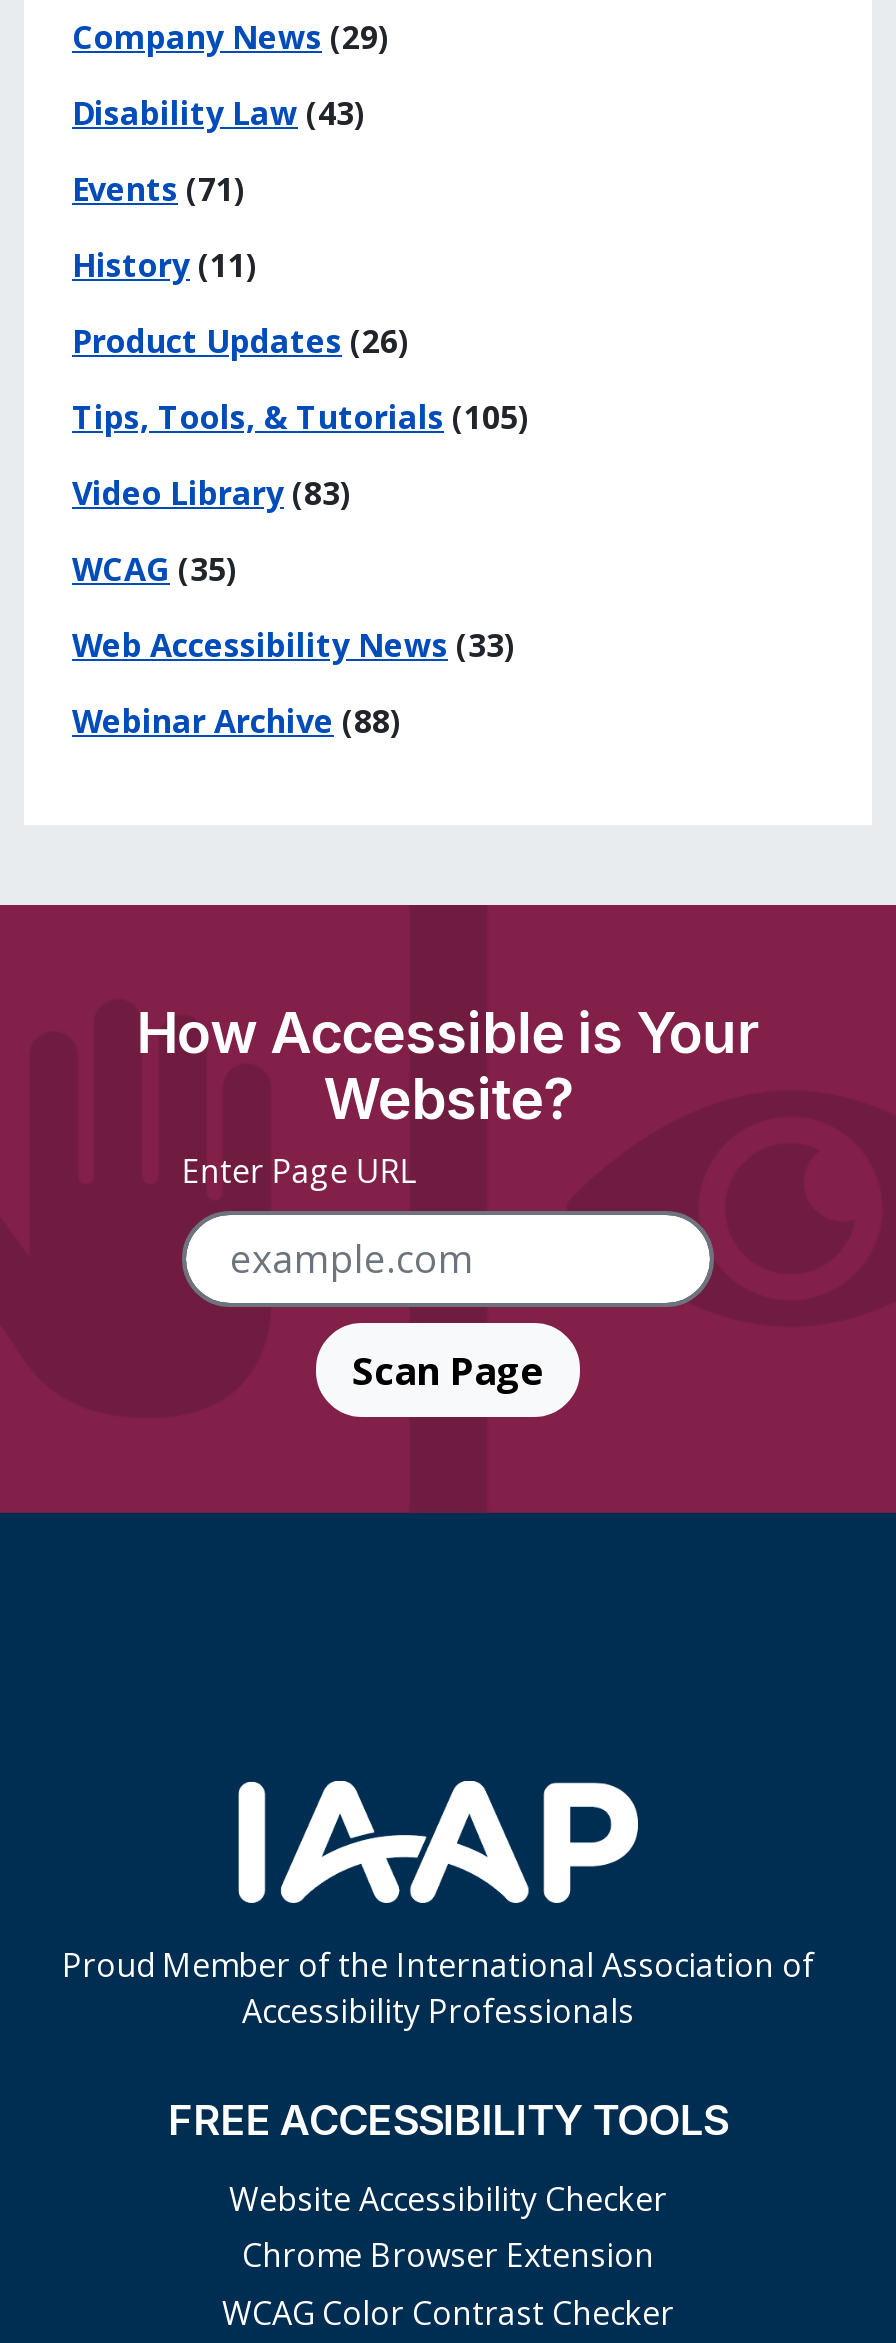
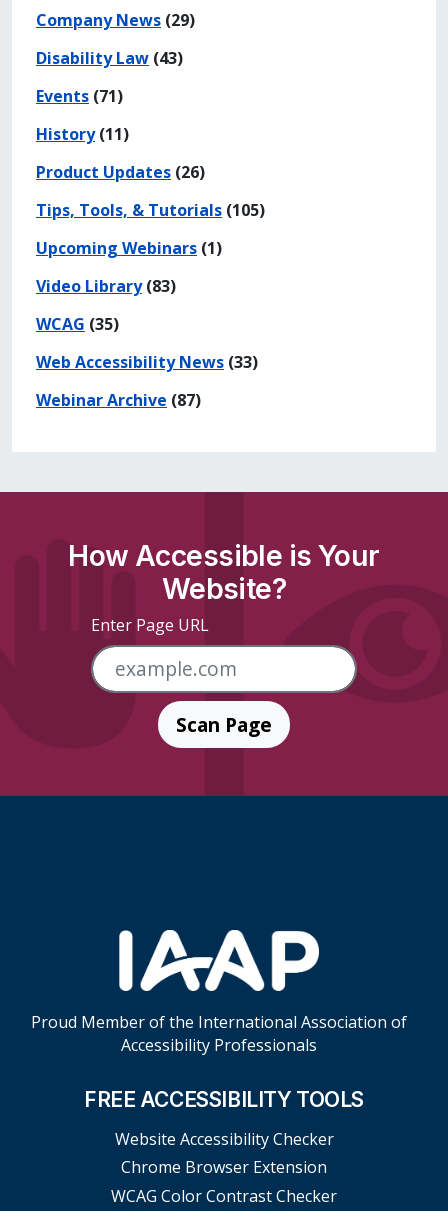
none -> [36,237,222,259] Upcoming Webinars (1)
[72,699,402,743] Webinar Archive (88) -> [36,389,201,411] Webinar Archive (87)

